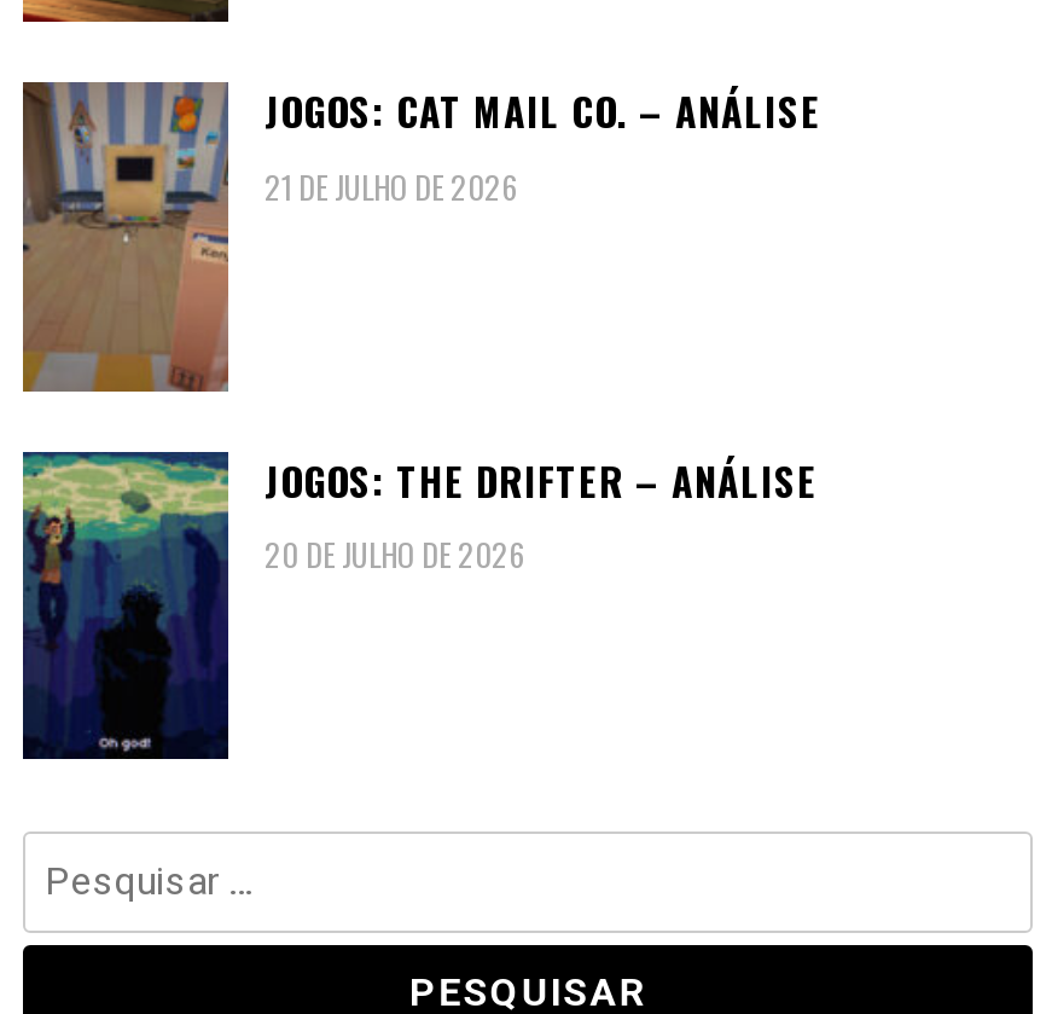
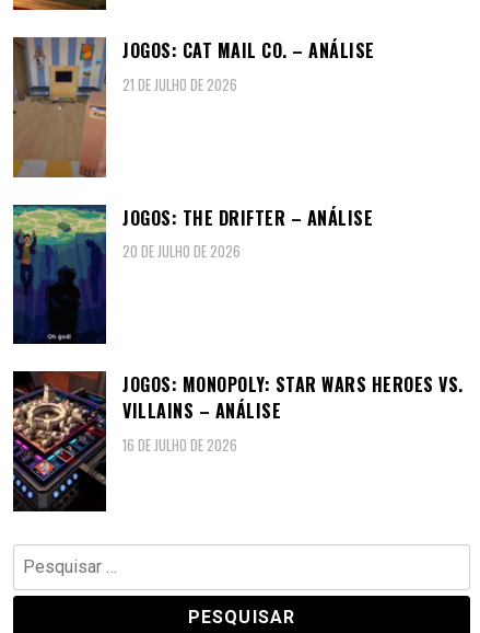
none -> [12,370,463,513] [image] | JOGOS: MONOPOLY: STAR WARS HEROES VS. | VILLAINS – ANÁLISE | 16 DE JULHO DE 2026

